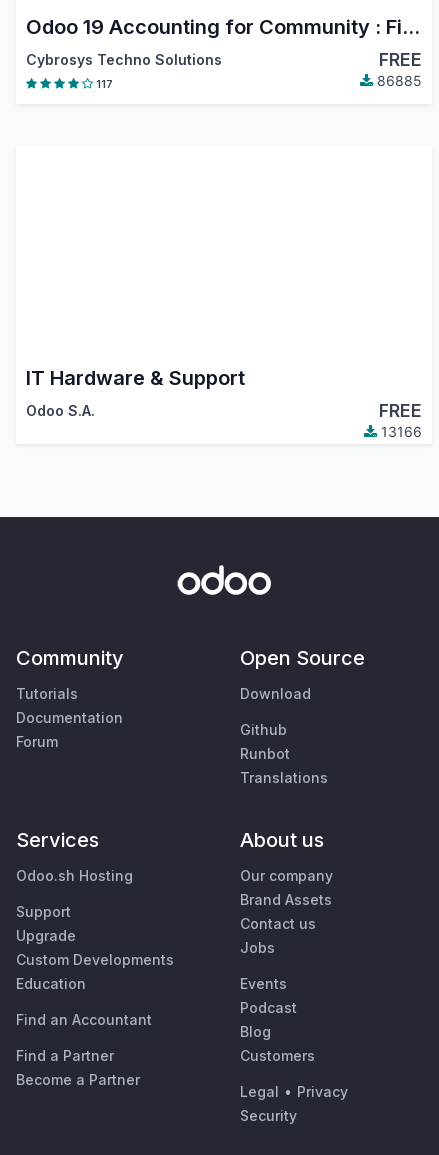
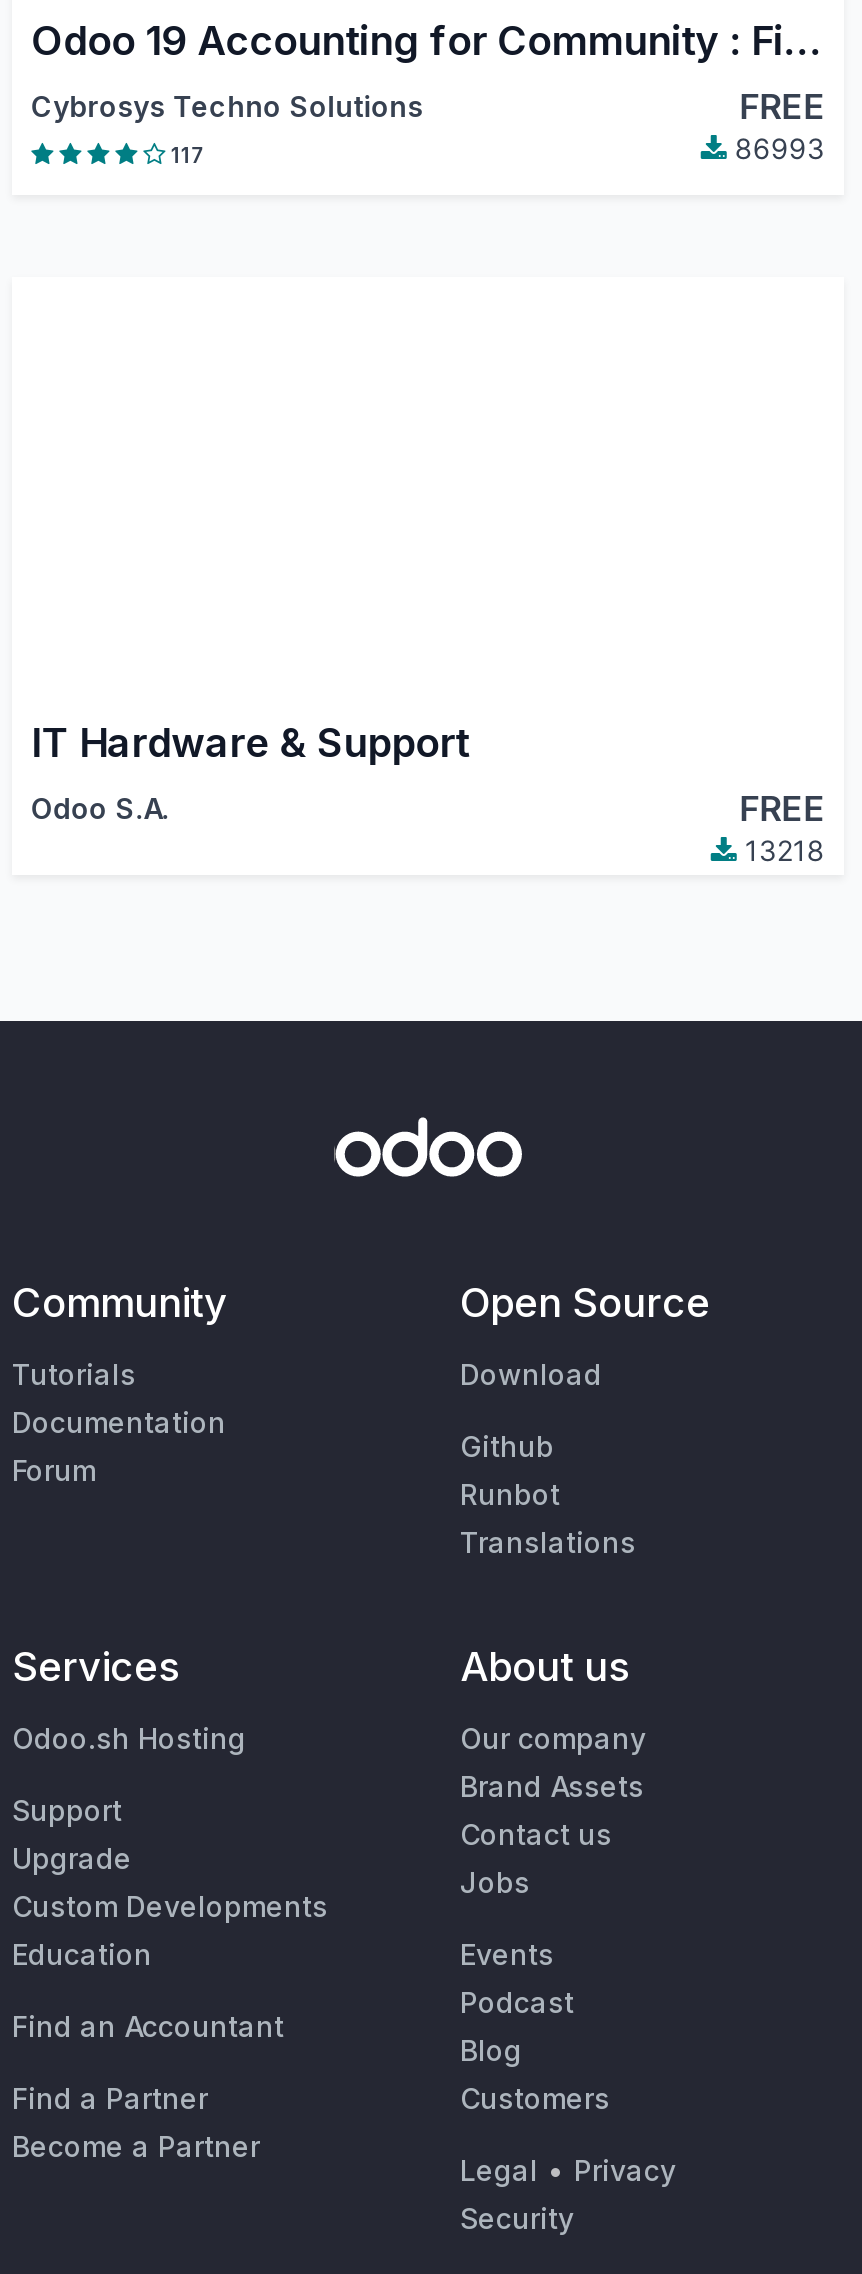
[373,72,422,89] 86885 -> [727,131,825,165] 86993
[377,423,422,440] 13166 -> [737,832,825,866] 13218

